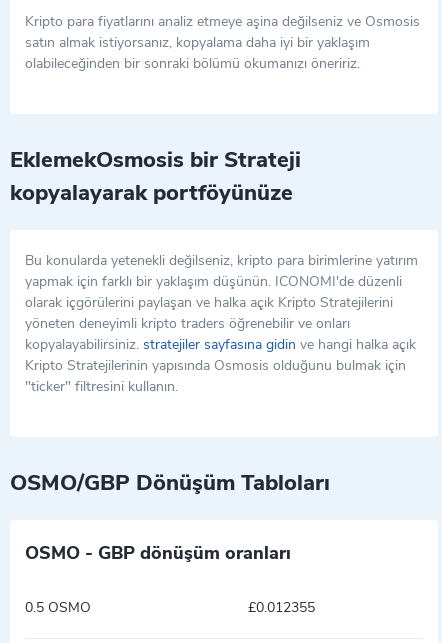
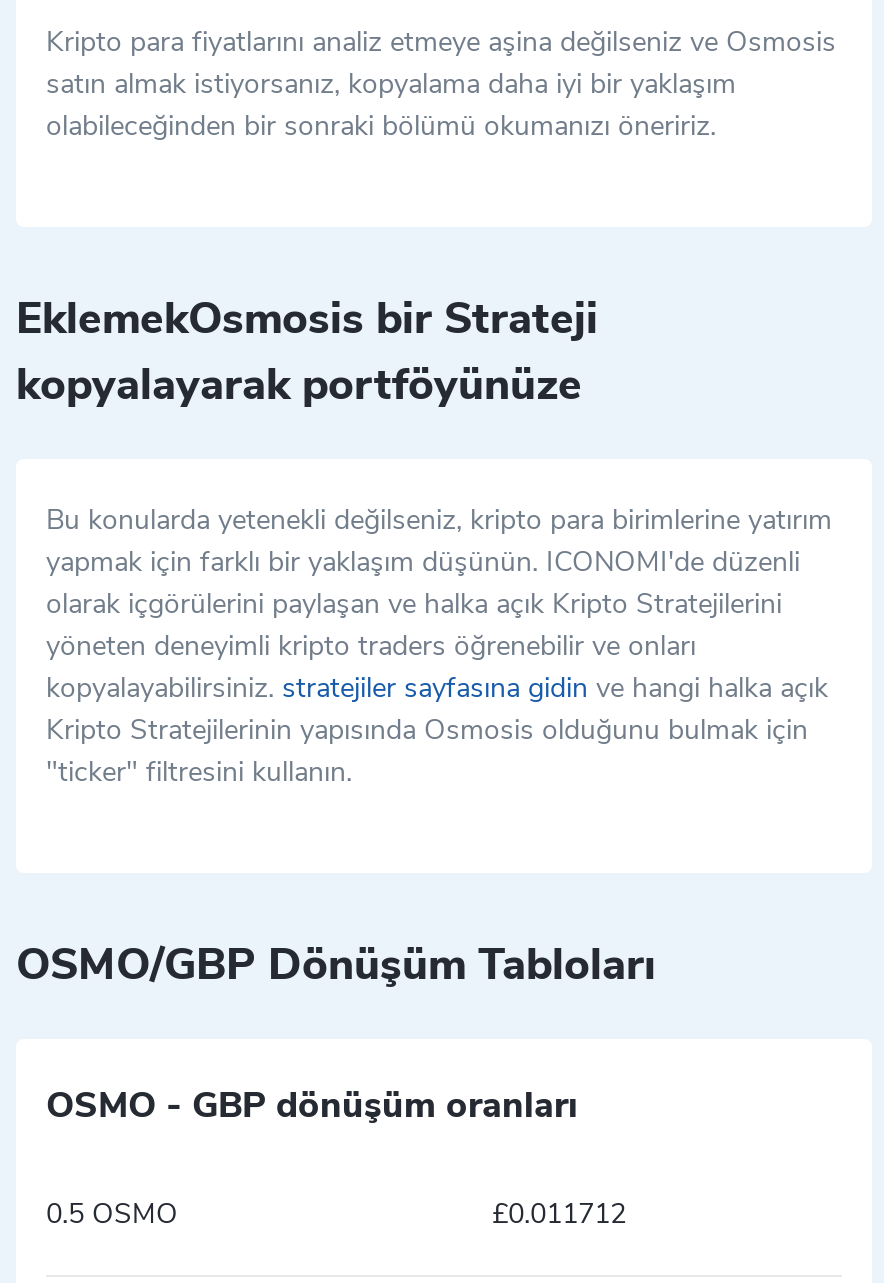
[248,598,315,617] £0.012355 -> [492,1195,626,1233] £0.011712

